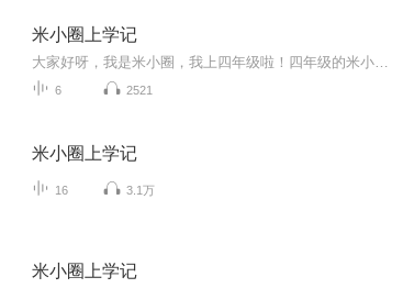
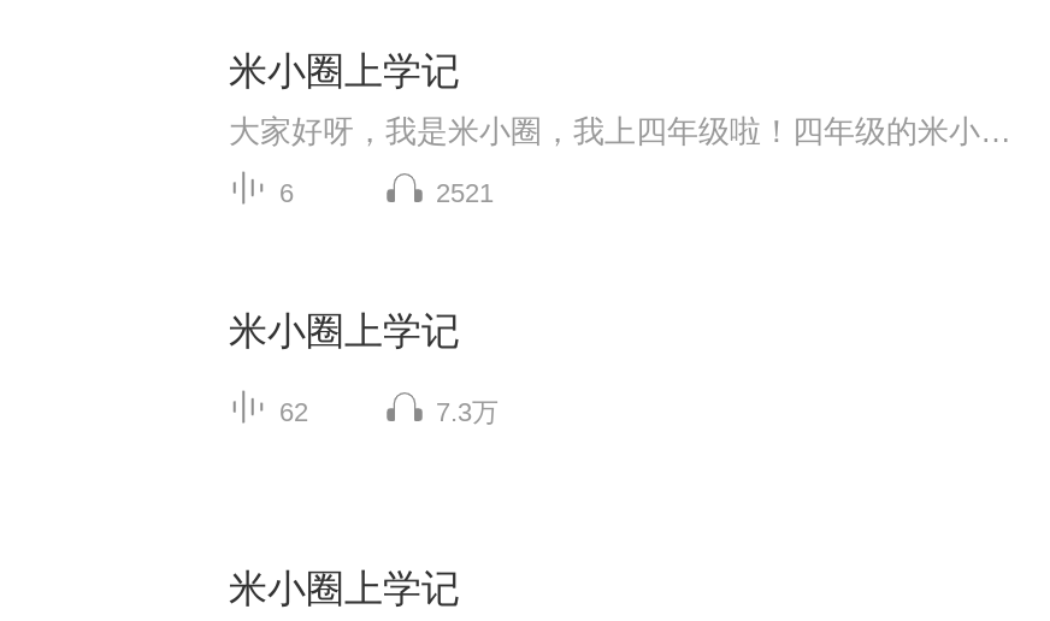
[55,183,68,197] 16 -> [279,397,308,426] 62
[126,183,155,197] 3.1万 -> [436,397,499,426] 7.3万

